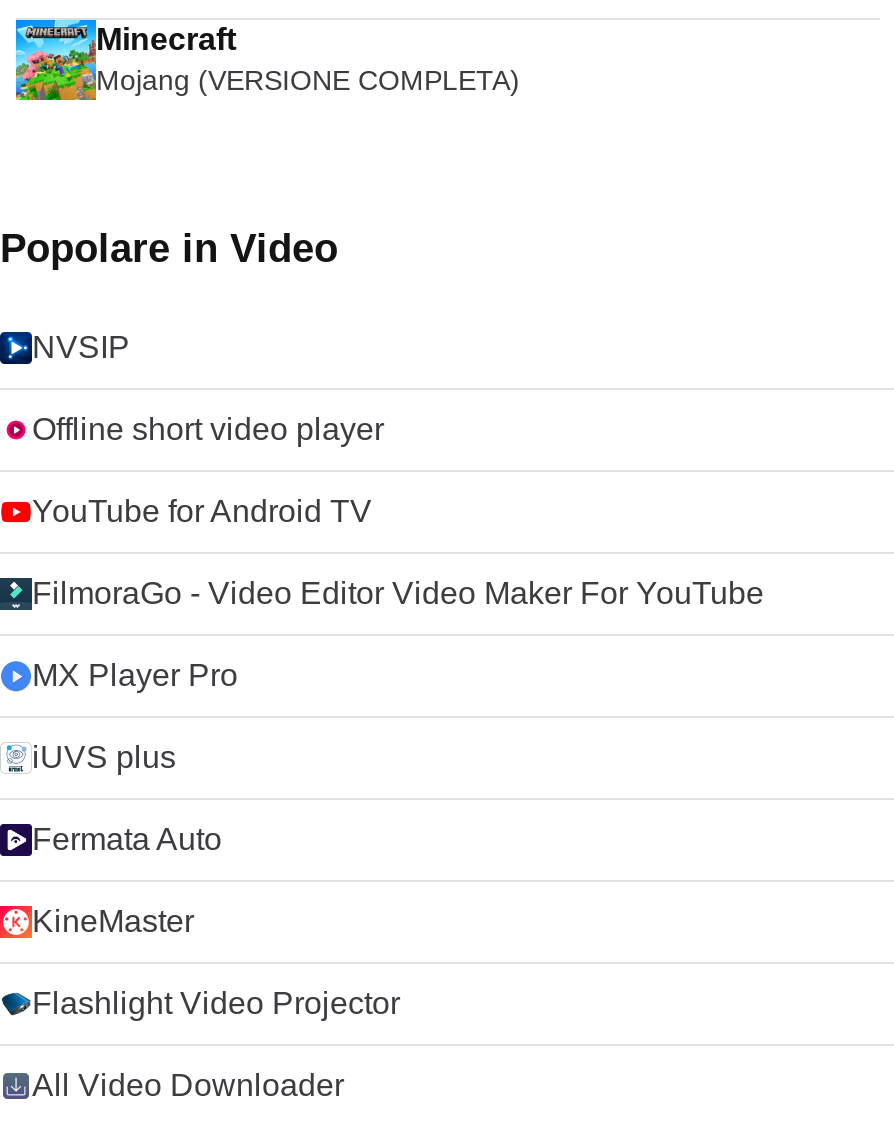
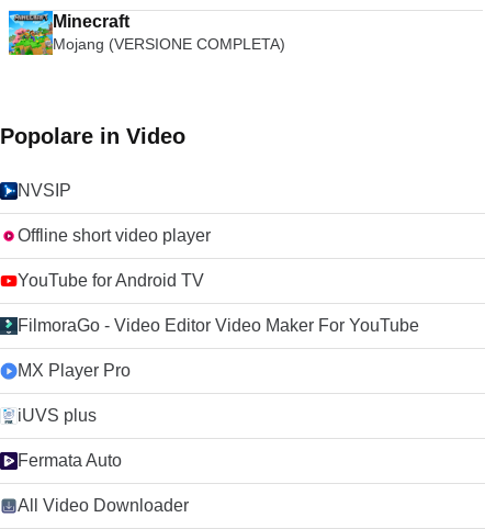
[32,904,400,1020] KineMaster | Flashlight Video Projector -> none

